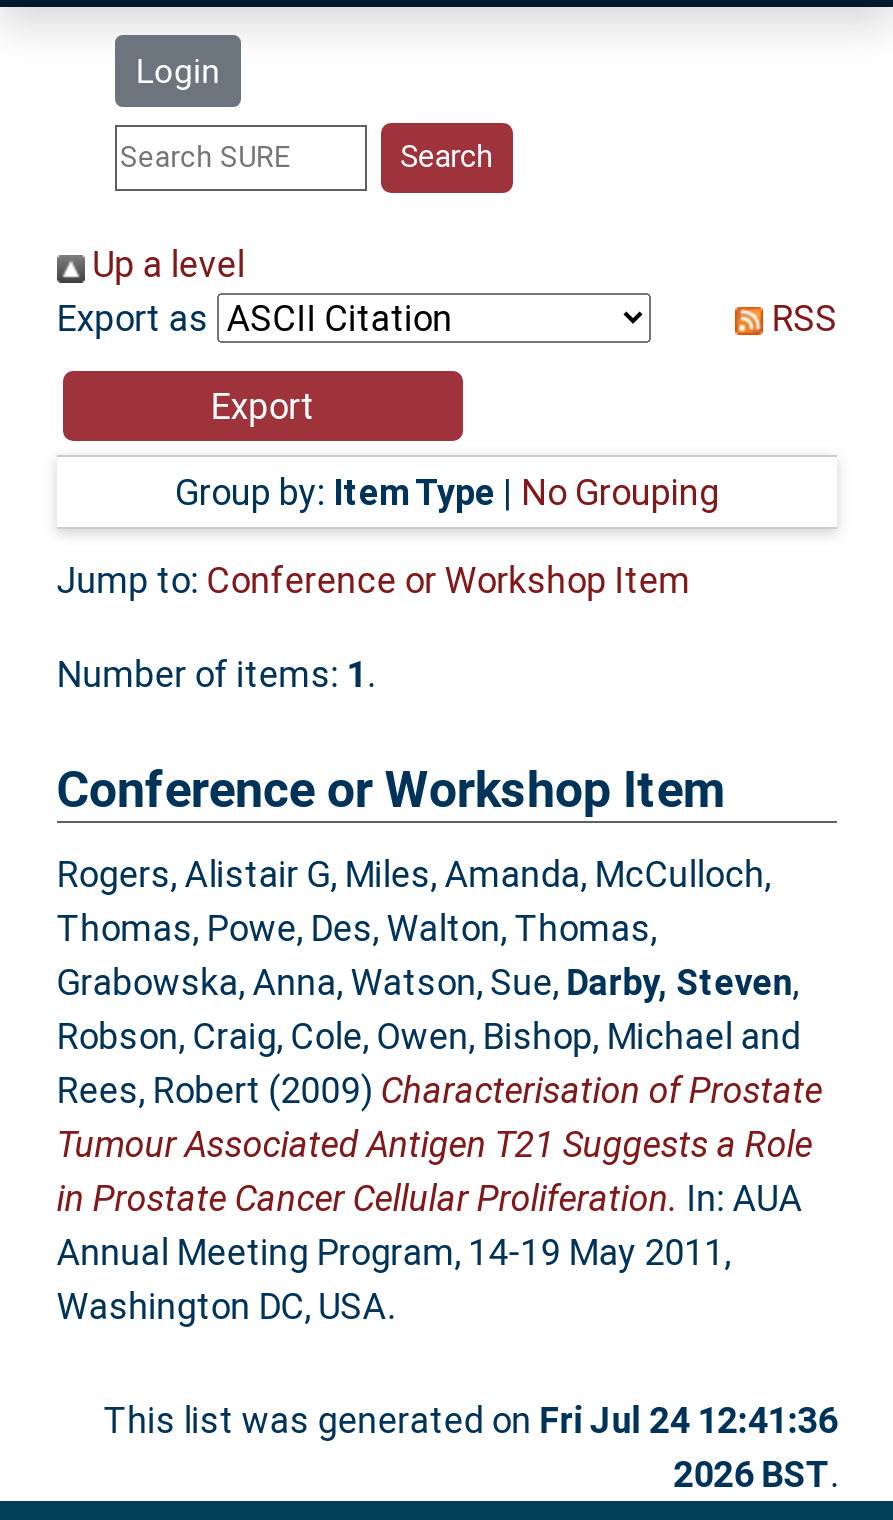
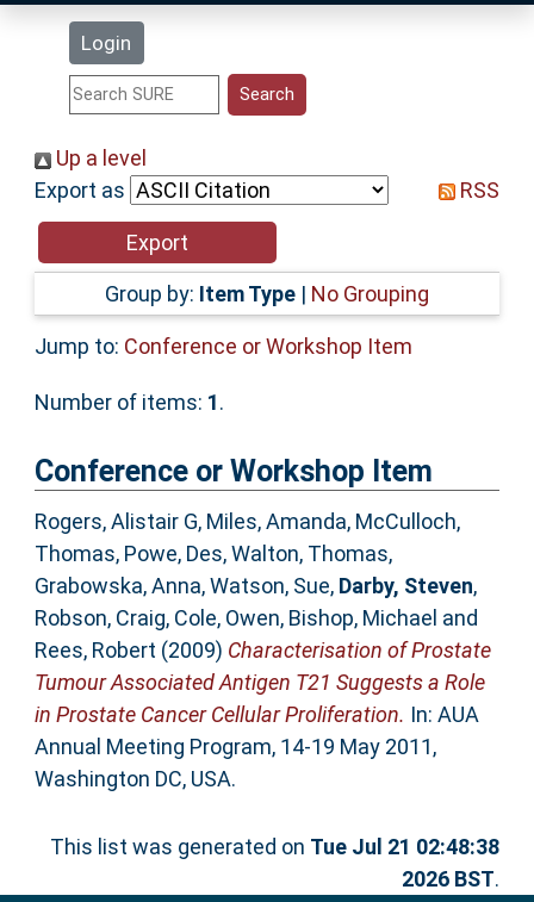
[103,1400,837,1442] This list was generated on Fri Jul 24 12:41:36 -> [50,835,500,860] This list was generated on Tue Jul 21 02:48:38

